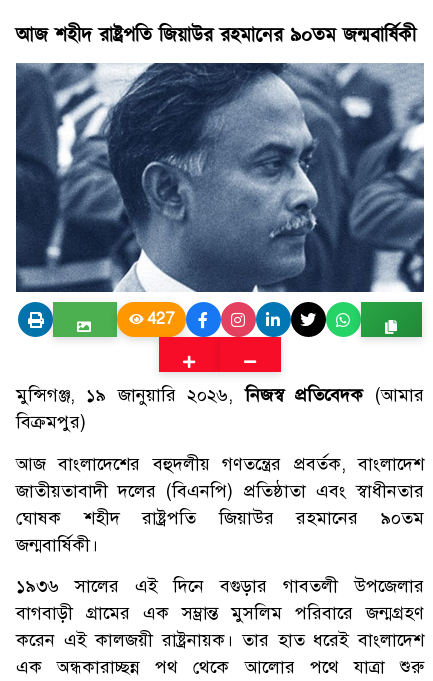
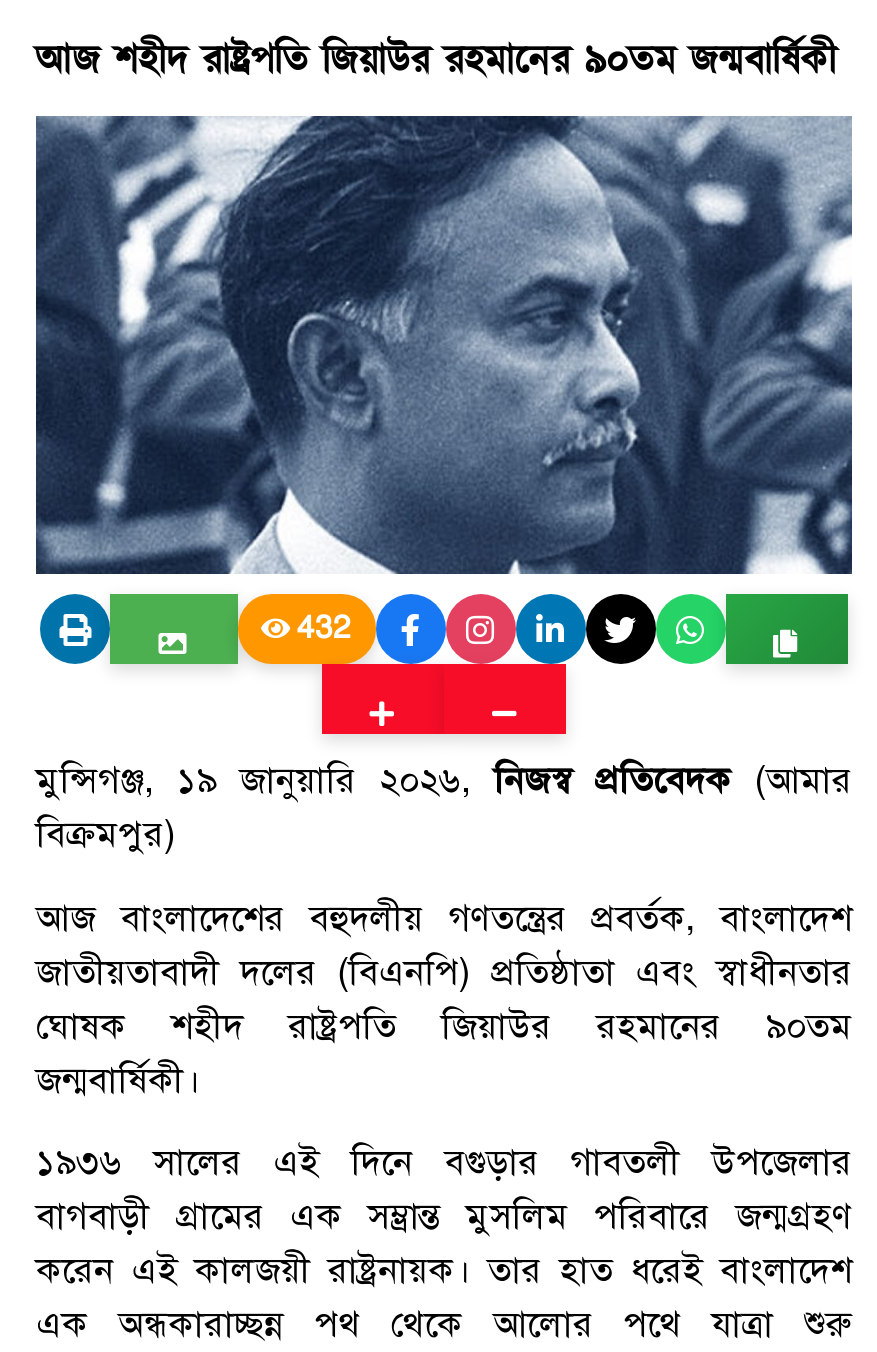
[146,309,173,329] 427 -> [297,609,351,649] 432

